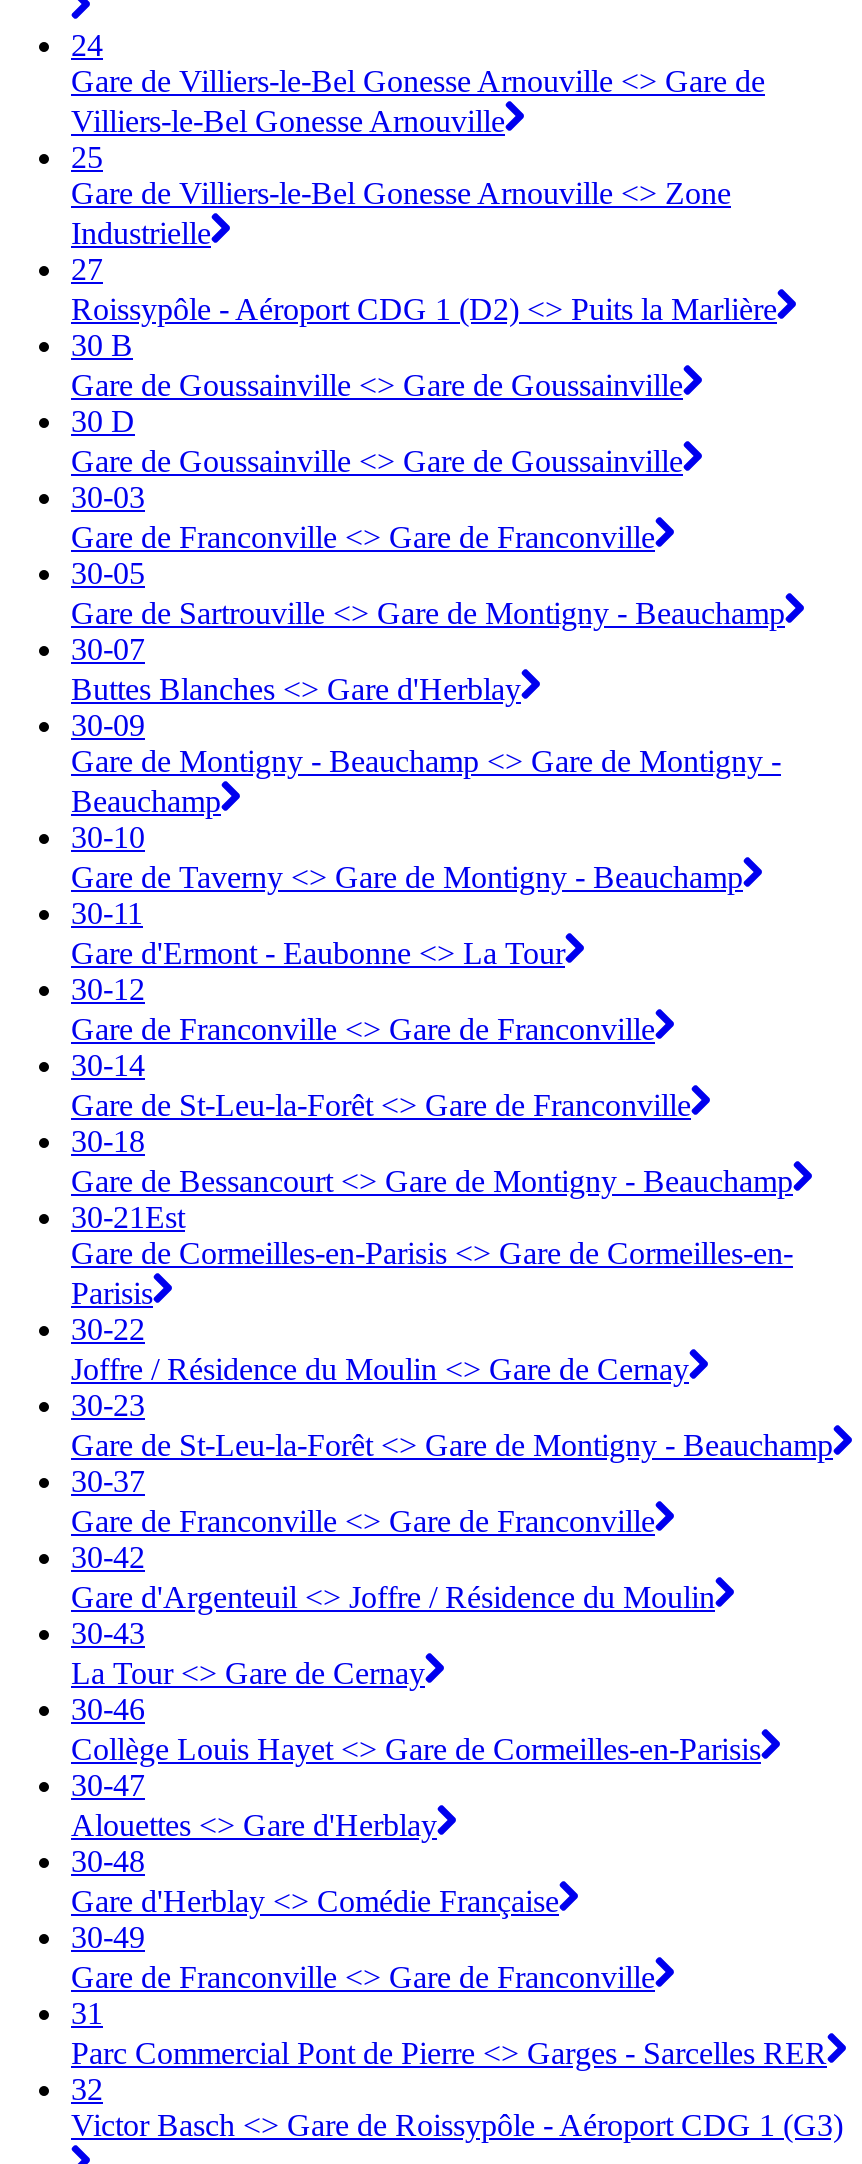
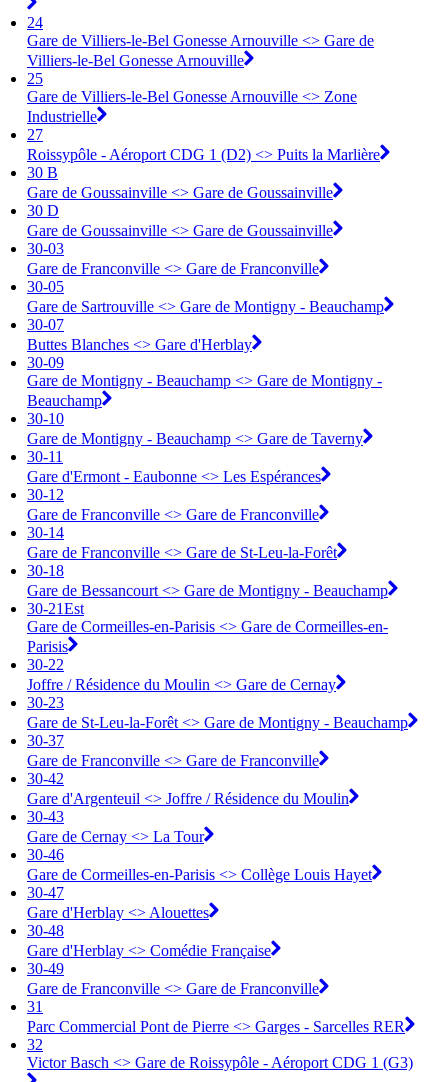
[71,860,743,894] Gare de Taverny <> ︎Gare de Montigny - Beauchamp -> [27,430,363,447] Gare de Montigny - Beauchamp <> ︎Gare de Taverny
[71,936,565,970] Gare d'Ermont - Eaubonne <> ︎La Tour -> [27,468,321,485] Gare d'Ermont - Eaubonne <> ︎Les Espérances
[71,1088,691,1122] Gare de St-Leu-la-Forêt <> ︎Gare de Franconville -> [27,544,337,561] Gare de Franconville <> ︎Gare de St-Leu-la-Forêt
[71,1656,425,1690] La Tour <> ︎Gare de Cernay -> [27,828,204,845] Gare de Cernay <> ︎La Tour
[71,1732,761,1766] Collège Louis Hayet <> ︎Gare de Cormeilles-en-Parisis -> [27,866,372,883] Gare de Cormeilles-en-Parisis <> ︎Collège Louis Hayet
[71,1808,437,1842] Alouettes <> ︎Gare d'Herblay -> [27,904,209,921] Gare d'Herblay <> ︎Alouettes

